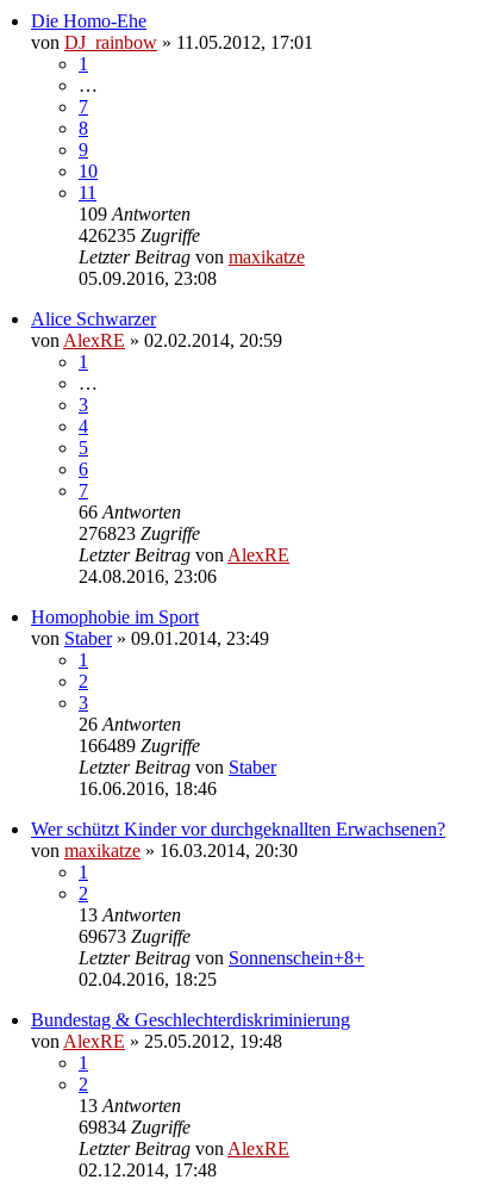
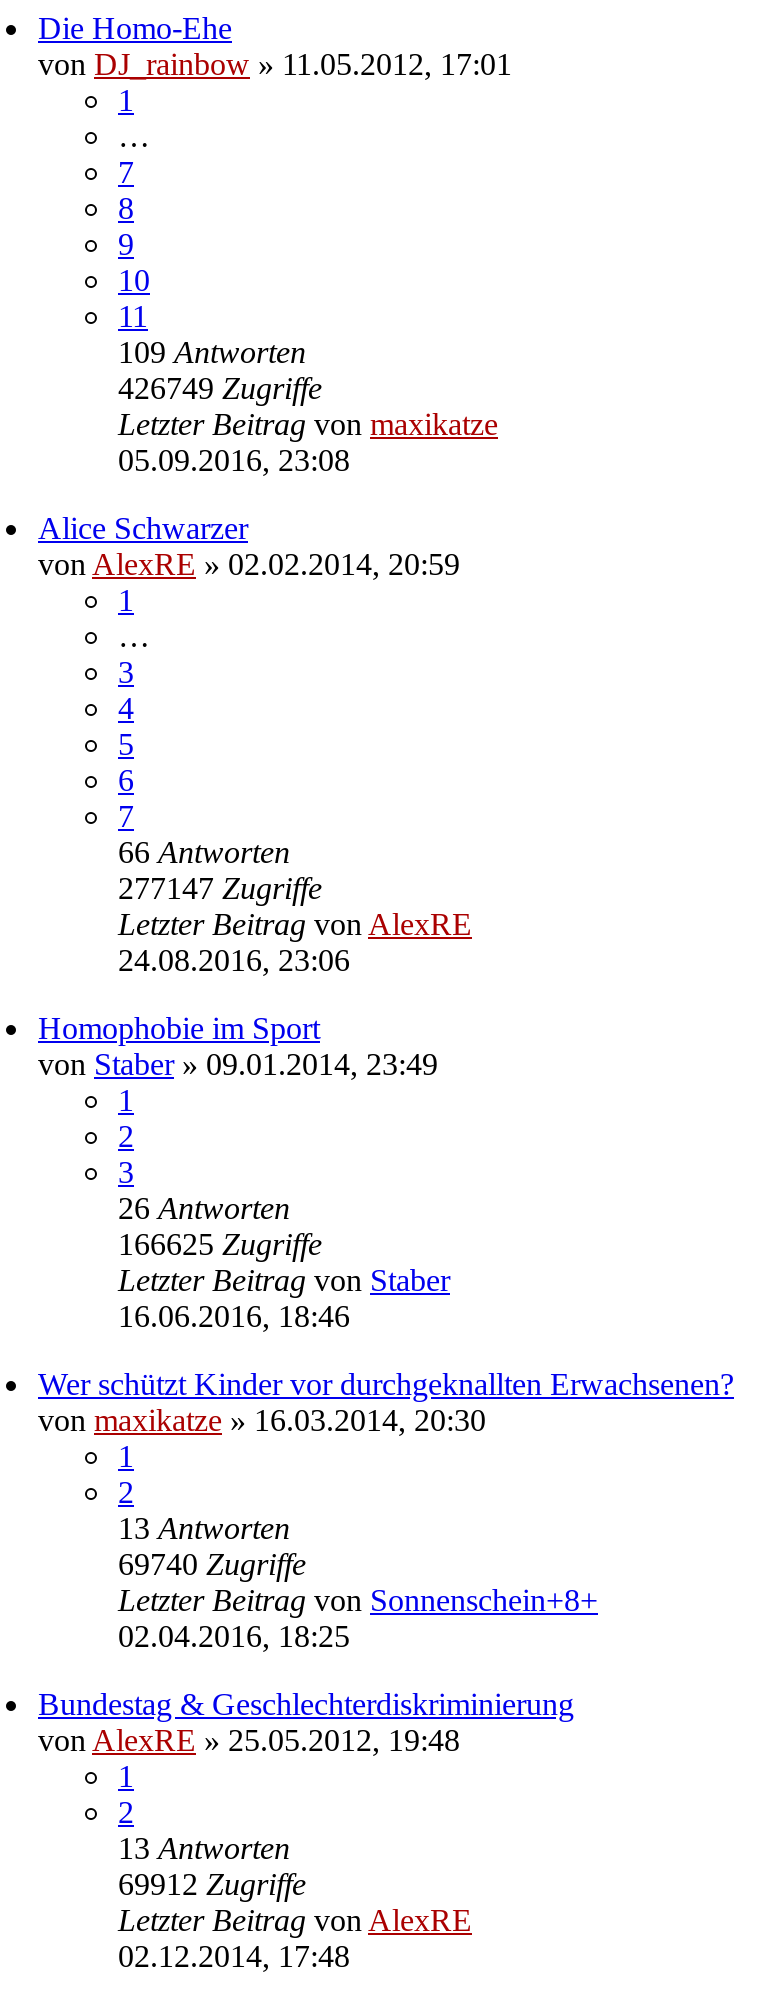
[79,225,200,245] 426235 Zugriffe -> [118,371,322,405] 426749 Zugriffe
[79,523,200,543] 276823 Zugriffe -> [118,871,322,905] 277147 Zugriffe
[79,735,200,756] 166489 Zugriffe -> [118,1227,322,1261] 166625 Zugriffe
[79,926,191,946] 69673 Zugriffe -> [118,1547,306,1581] 69740 Zugriffe
[79,1117,191,1137] 69834 Zugriffe -> [118,1867,306,1901] 69912 Zugriffe

